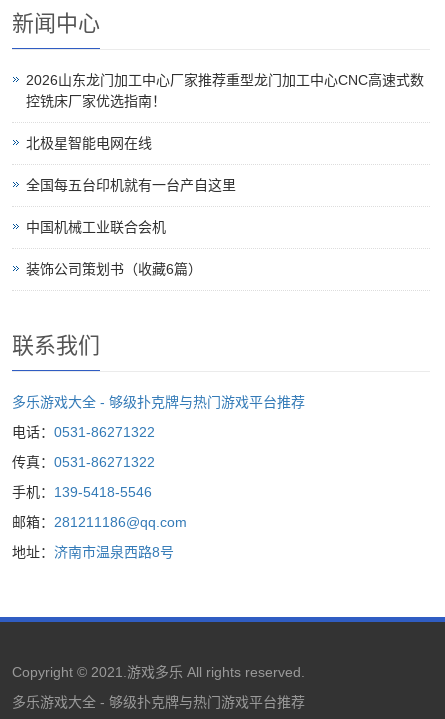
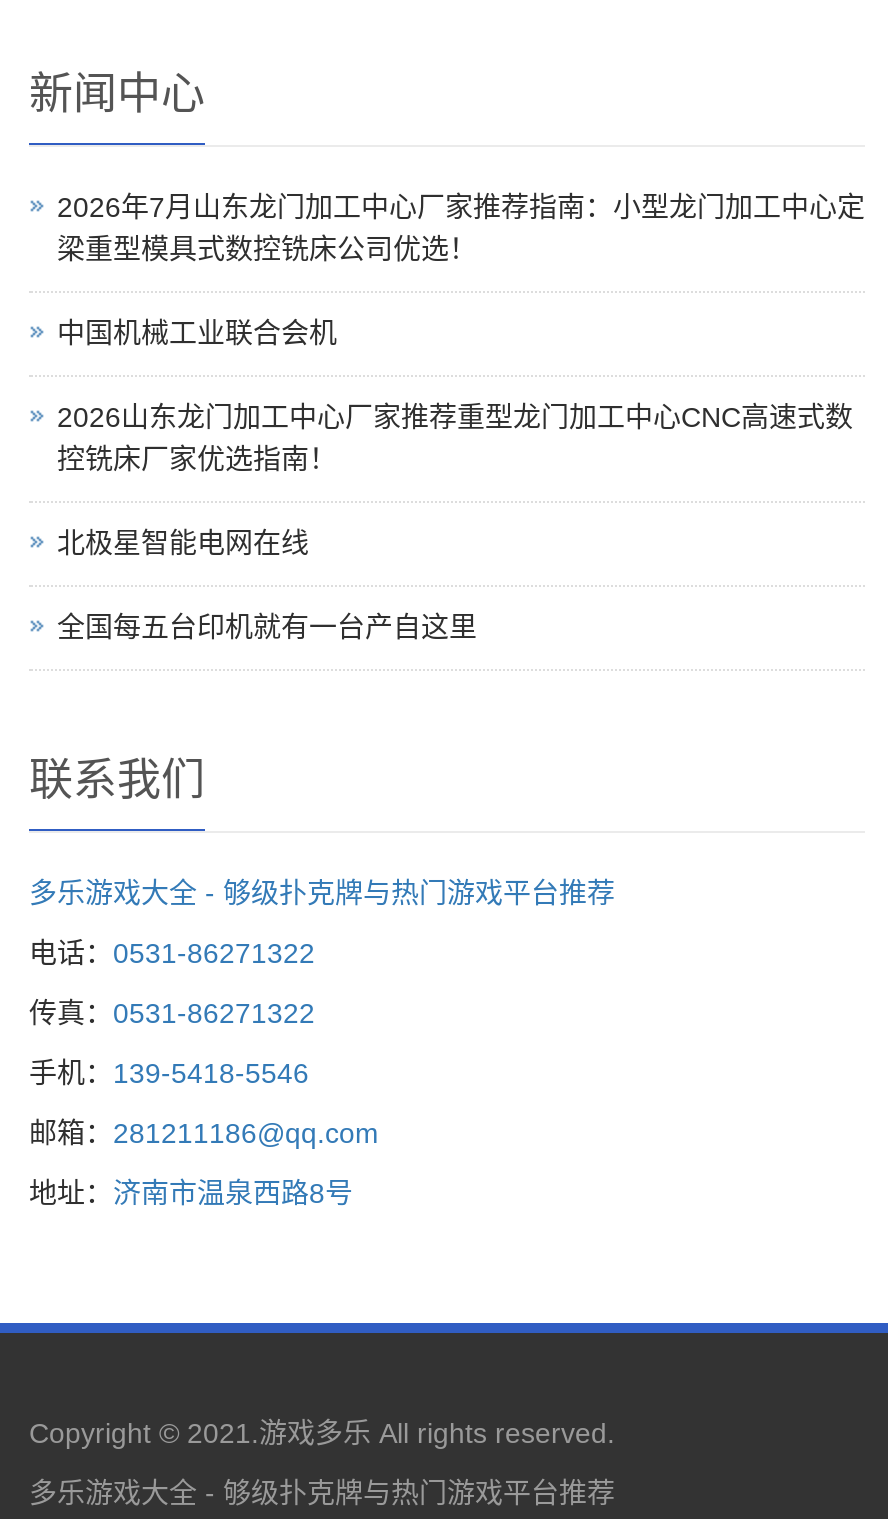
none -> [57,192,865,266] 2026年7月山东龙门加工中心厂家推荐指南：小型龙门加工中心定 | 梁重型模具式数控铣床公司优选！
moved [26,72,424,193] -> [57,402,853,644]: 2026山东龙门加工中心厂家推荐重型龙门加工中心CNC高速式数 | 控铣床厂家优选指南！ | 北极星智能电网在线 | 全国每五台印机就有一台产自这里
moved [26,219,166,235] -> [57,318,337,350]: 中国机械工业联合会机
[26,261,202,277] 装饰公司策划书（收藏6篇） -> none

